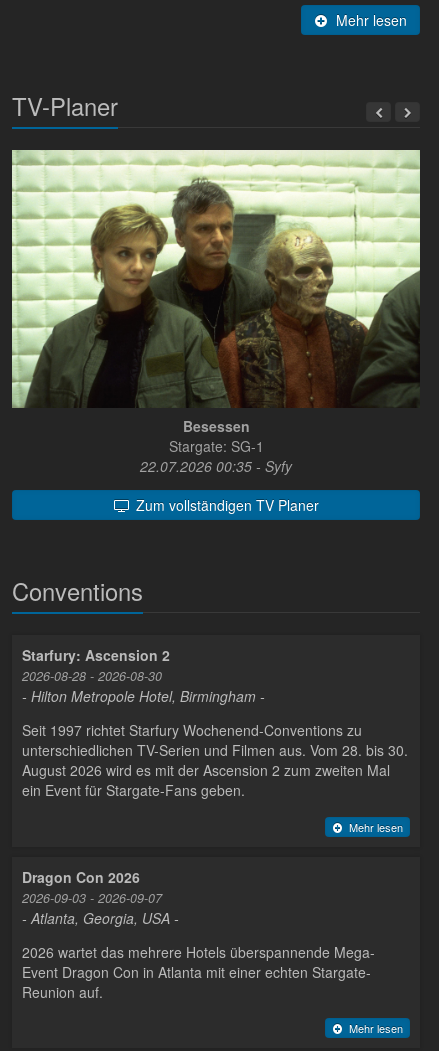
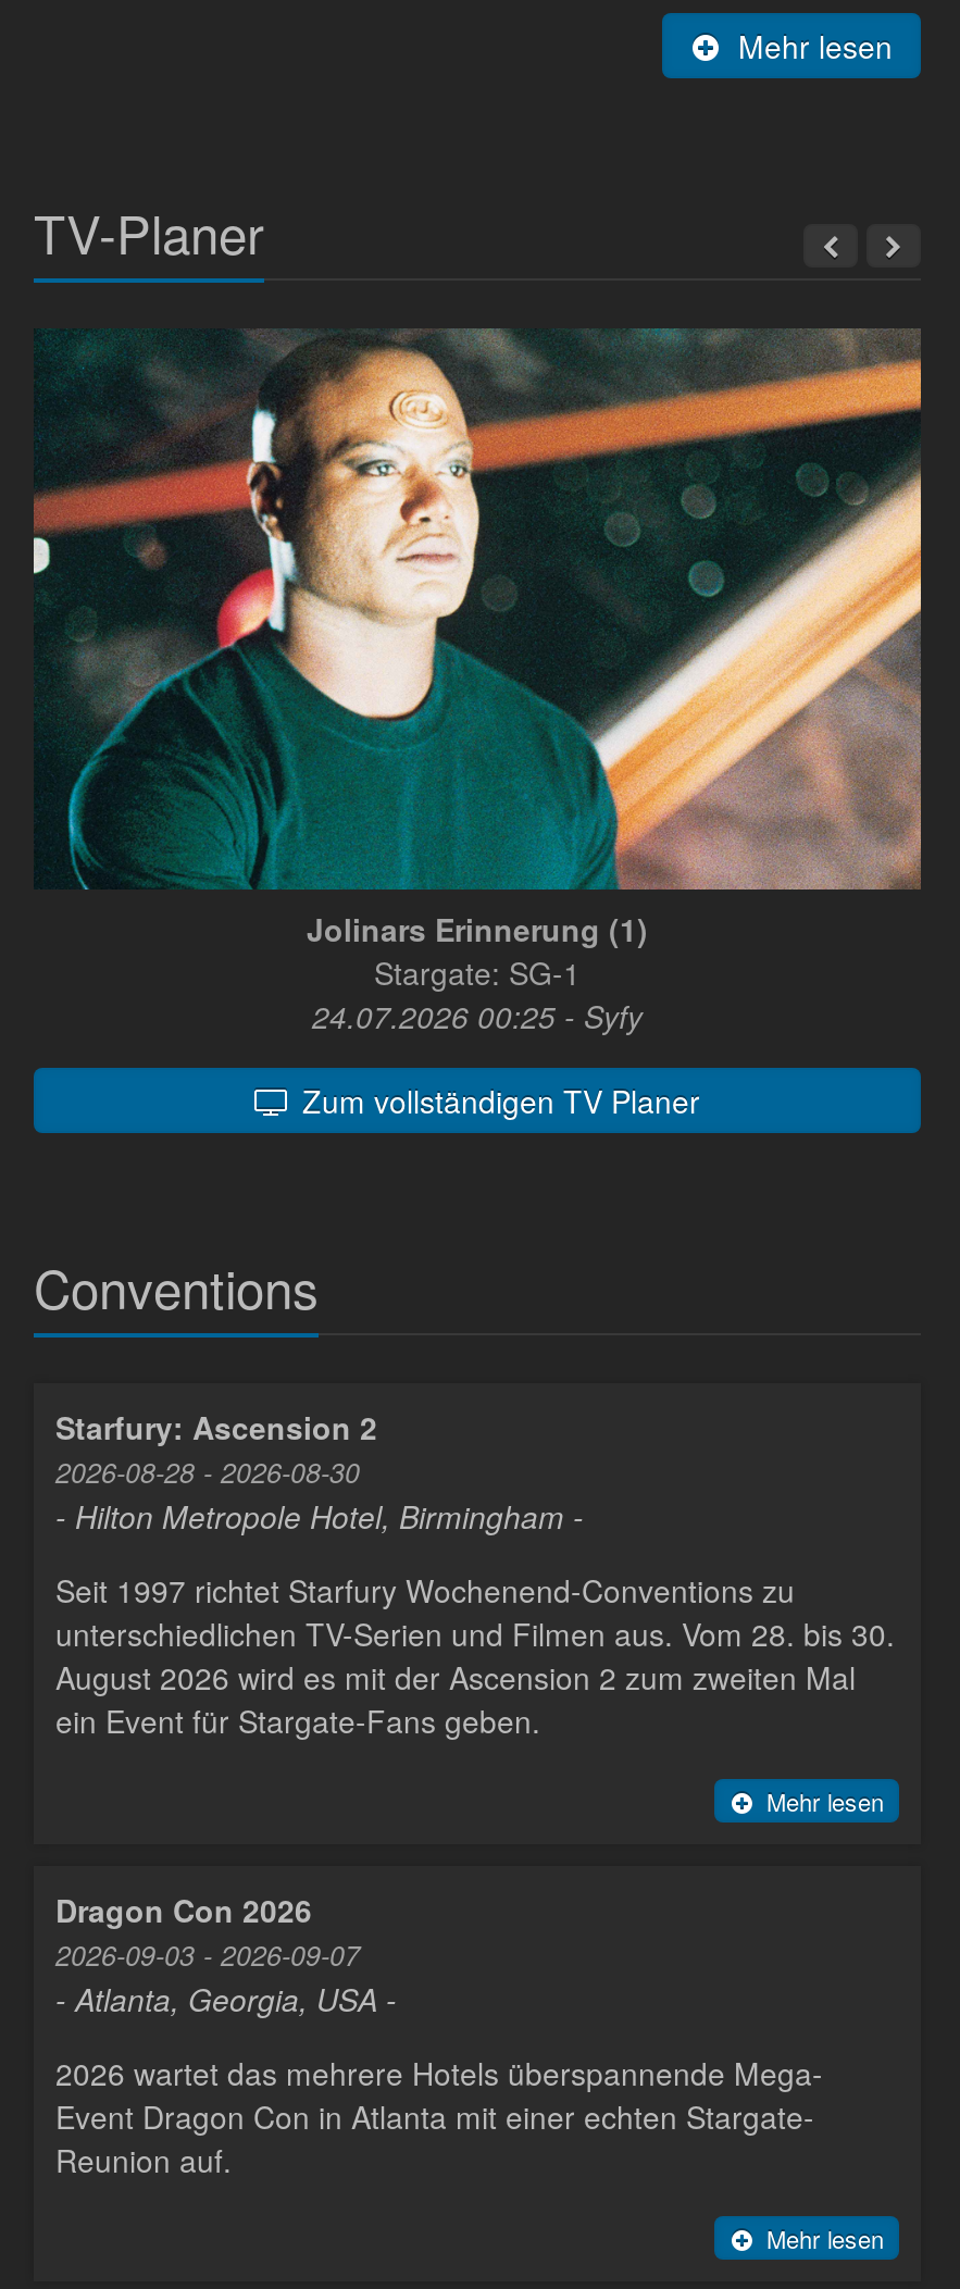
[11,149,421,436] [image] | Besessen -> [34,328,923,951] [image] | Jolinars Erinnerung (1)
[140,456,292,476] 22.07.2026 00:35 - Syfy -> [312,994,643,1038] 24.07.2026 00:25 - Syfy

